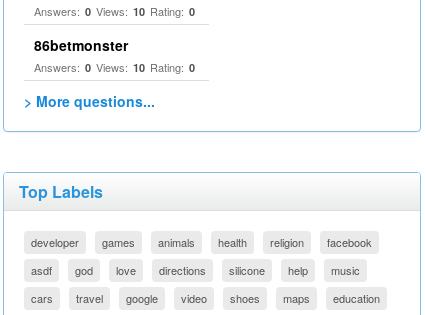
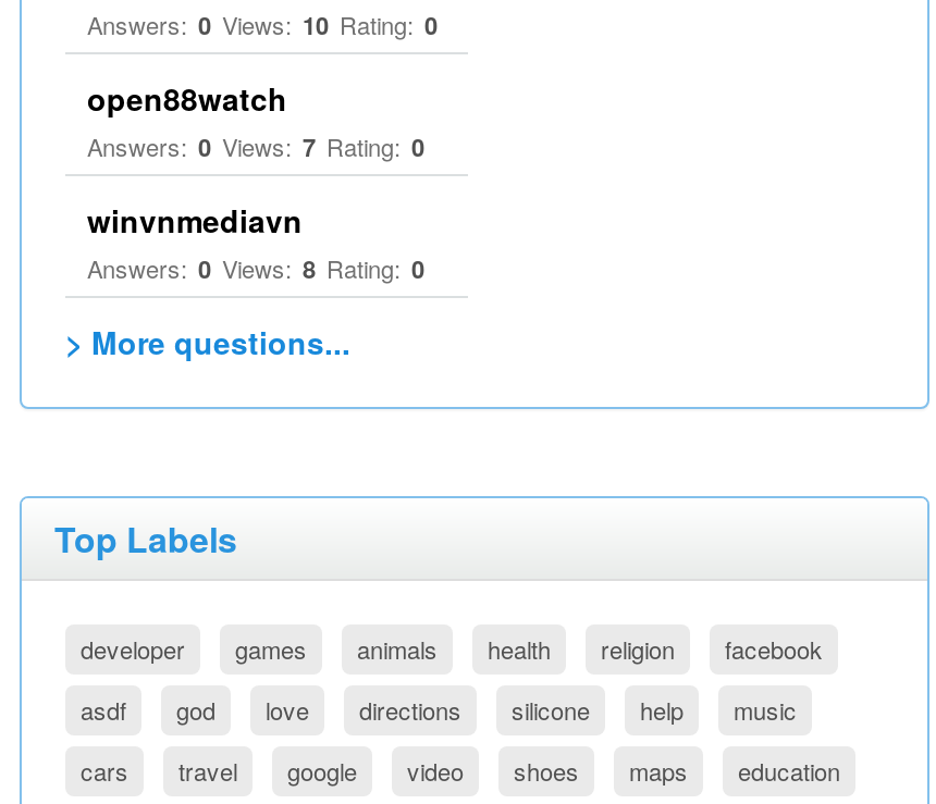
[34,35,195,75] 86betmonster | Answers: 0 Views: 10 Rating: 0 -> [87,76,424,285] open88watch | Answers: 0 Views: 7 Rating: 0 | winvnmediavn | Answers: 0 Views: 8 Rating: 0

